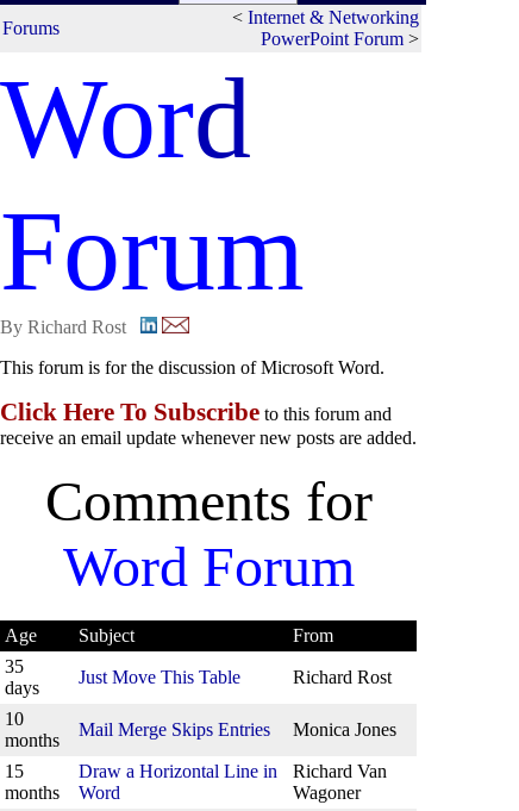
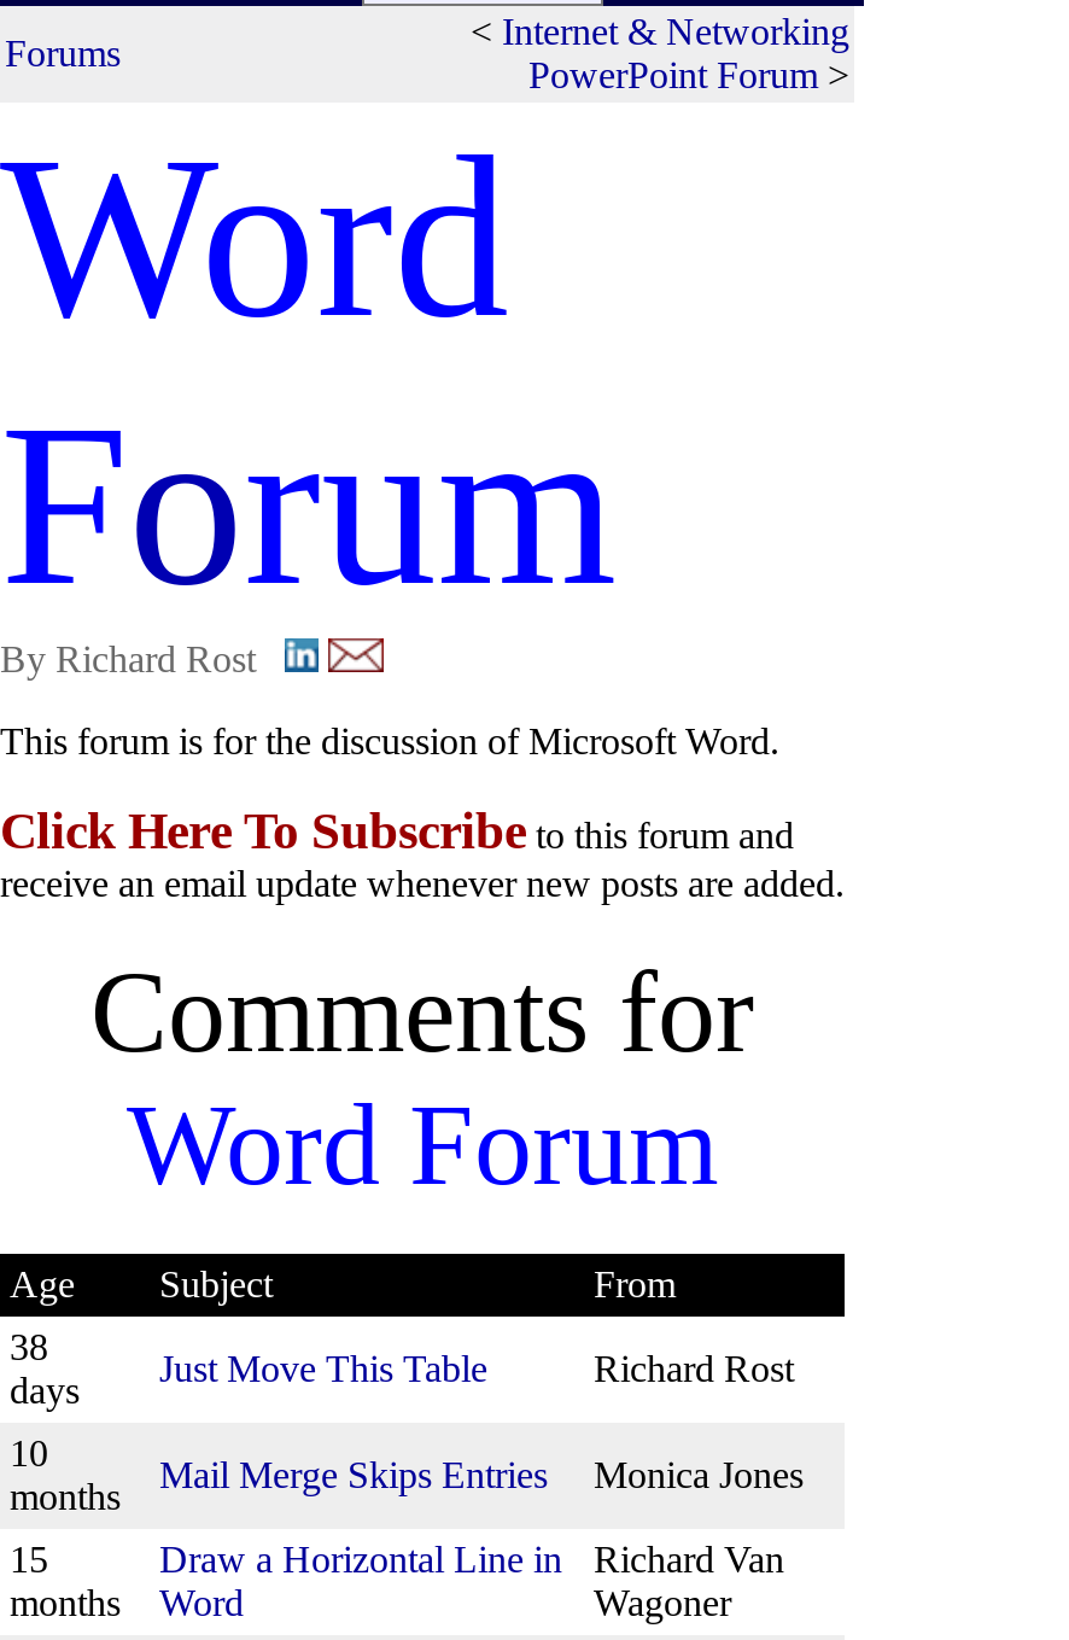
[5,656,24,676] 35 -> [10,1326,48,1367] 38

